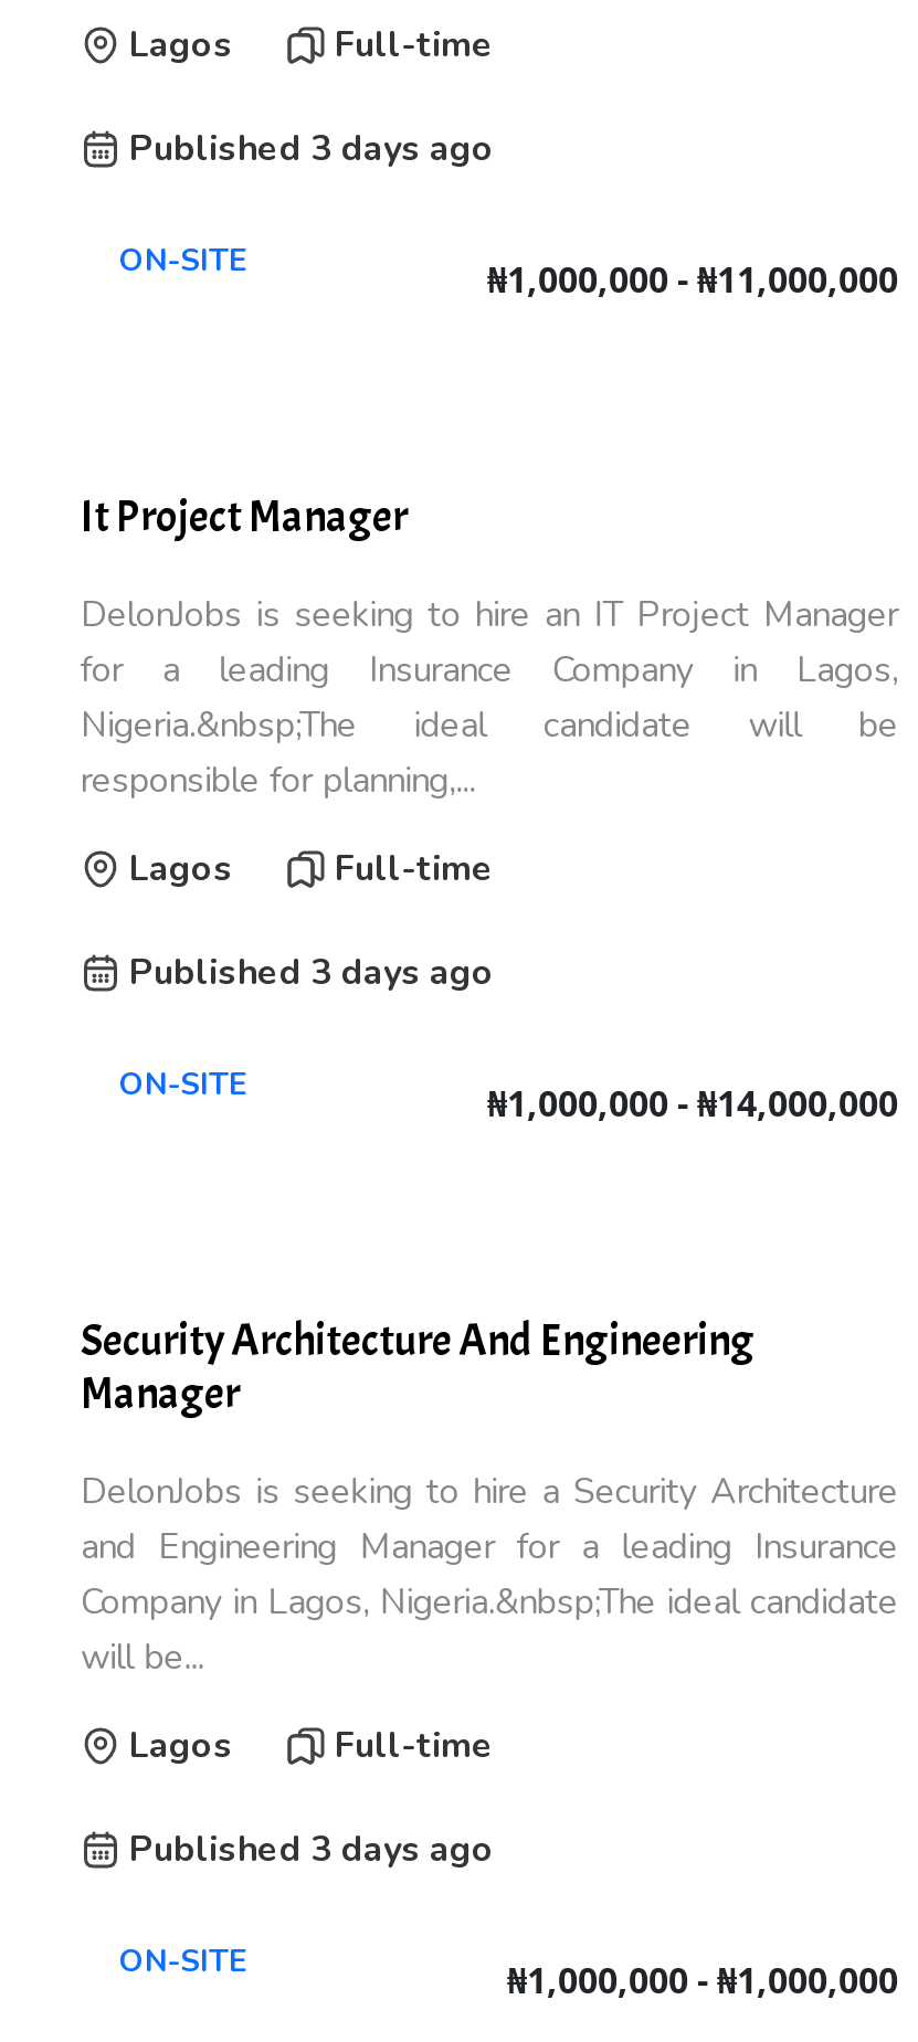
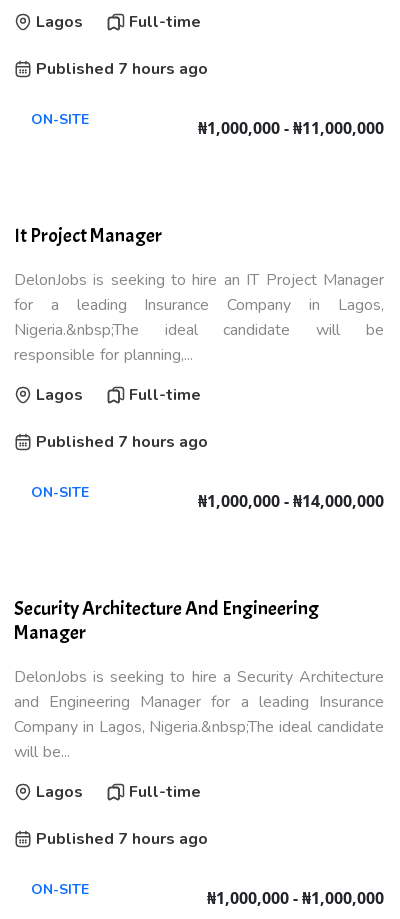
[129,125,494,173] Published 3 days ago -> [36,58,208,80] Published 7 hours ago
[129,949,494,997] Published 3 days ago -> [36,431,208,453] Published 7 hours ago
[129,1826,494,1874] Published 3 days ago -> [36,828,208,850] Published 7 hours ago

